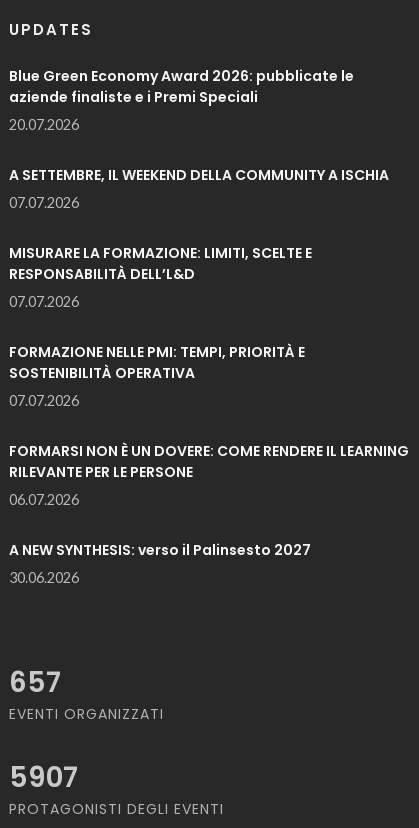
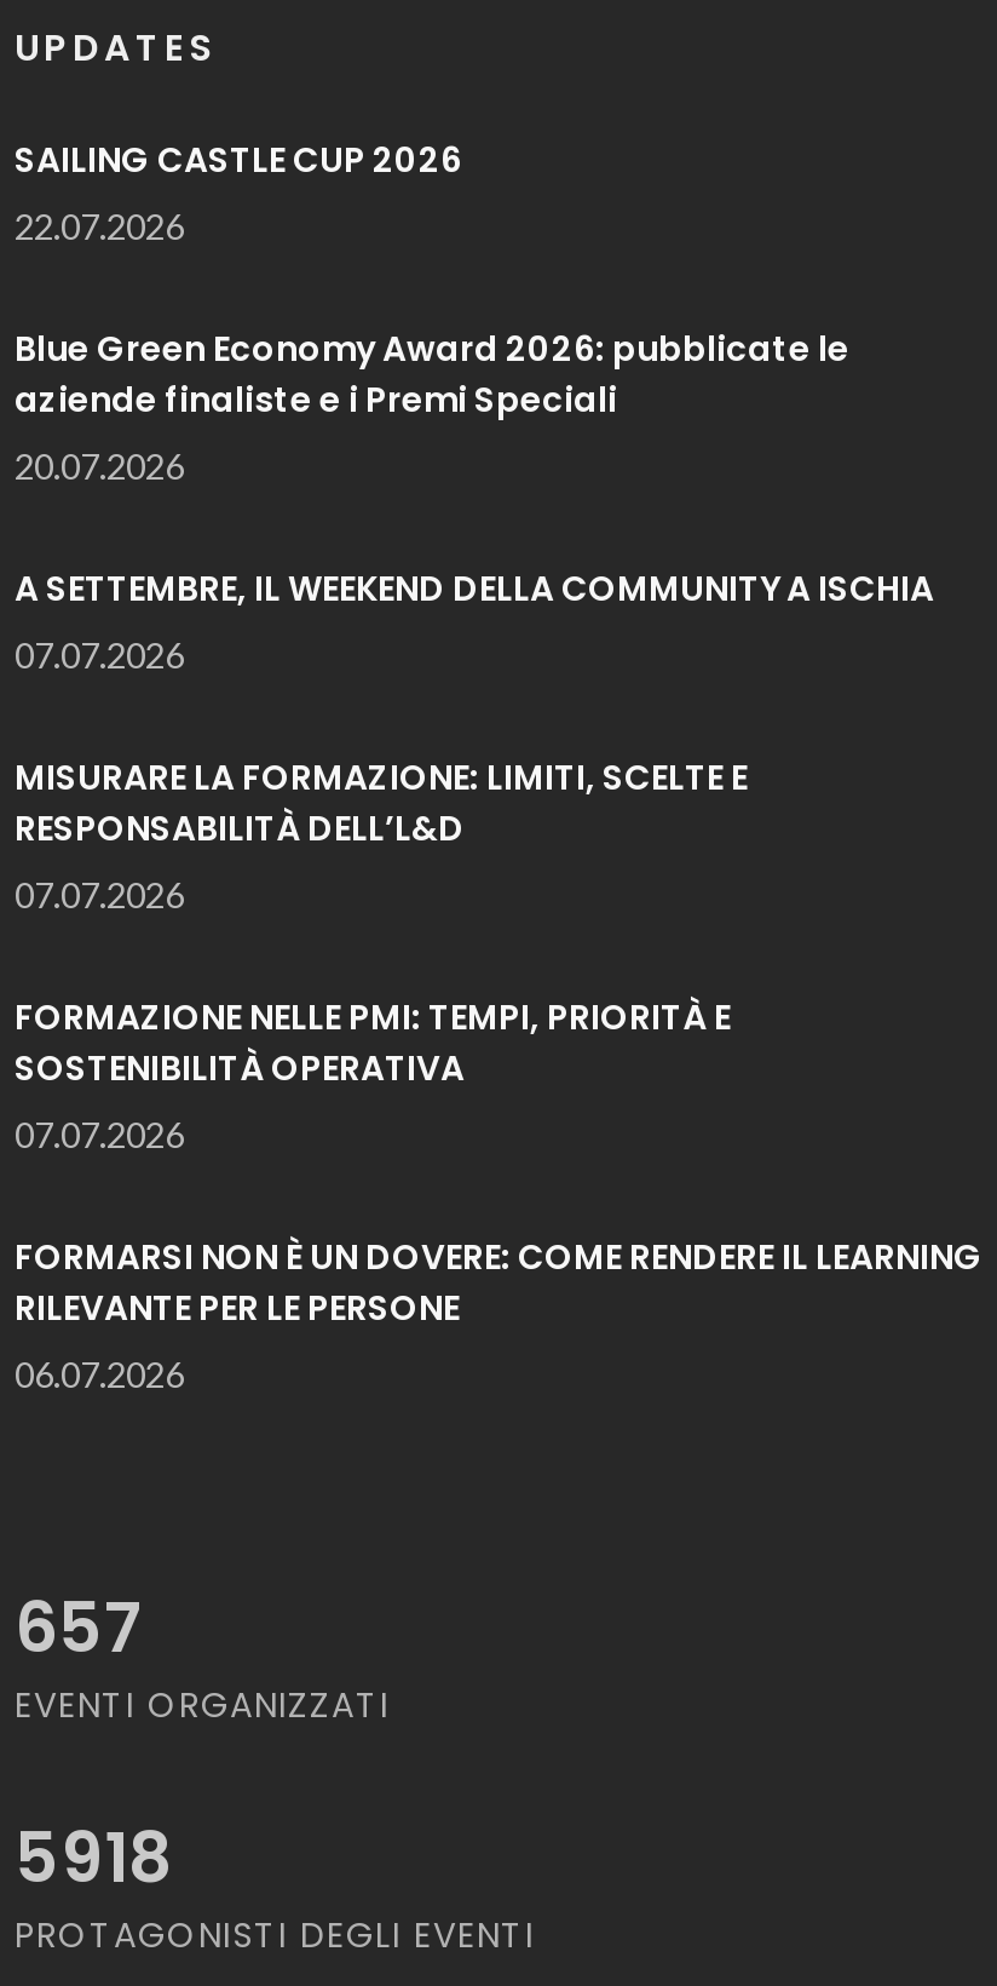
none -> [15,135,462,247] SAILING CASTLE CUP 2026 | 22.07.2026
moved [9,66,409,508] -> [15,324,982,1395]: Blue Green Economy Award 2026: pubblicate le | aziende finaliste e i Premi Speciali | 20.07.2026 | ... | RILEVANTE PER LE PERSONE | 06.07.2026
[9,540,311,586] A NEW SYNTHESIS: verso il Palinsesto 2027 | 30.06.2026 -> none
[9,758,78,797] 5907 -> [15,1811,174,1906] 5918

